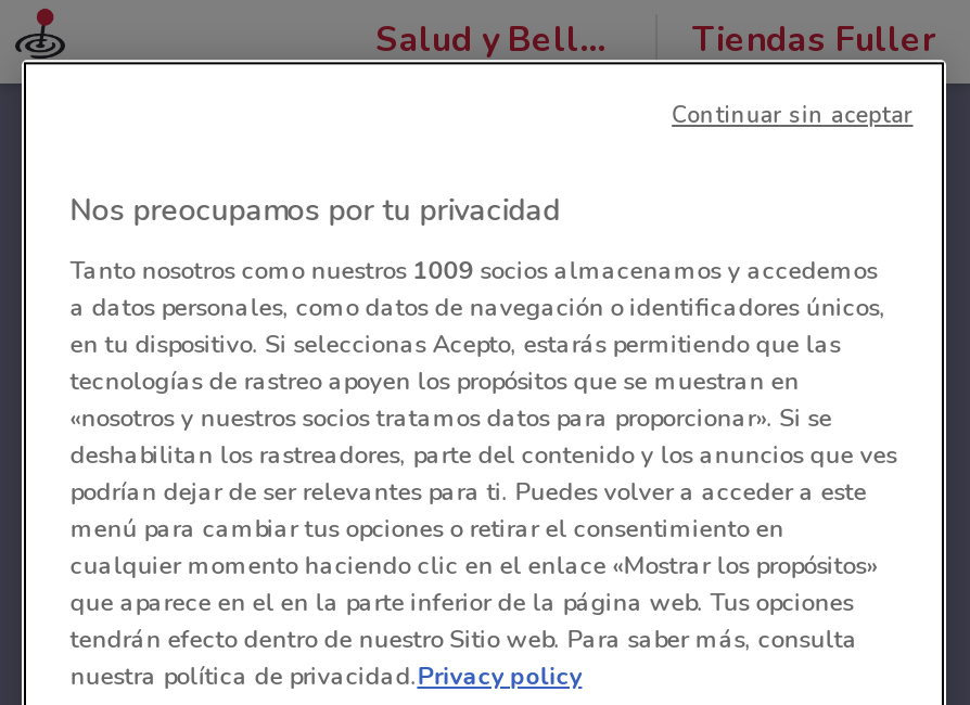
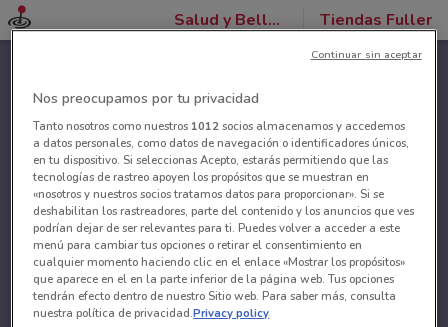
[70,254,877,289] Tanto nosotros como nuestros 1009 socios almacenamos y accedemos -> [33,119,405,135] Tanto nosotros como nuestros 1012 socios almacenamos y accedemos

